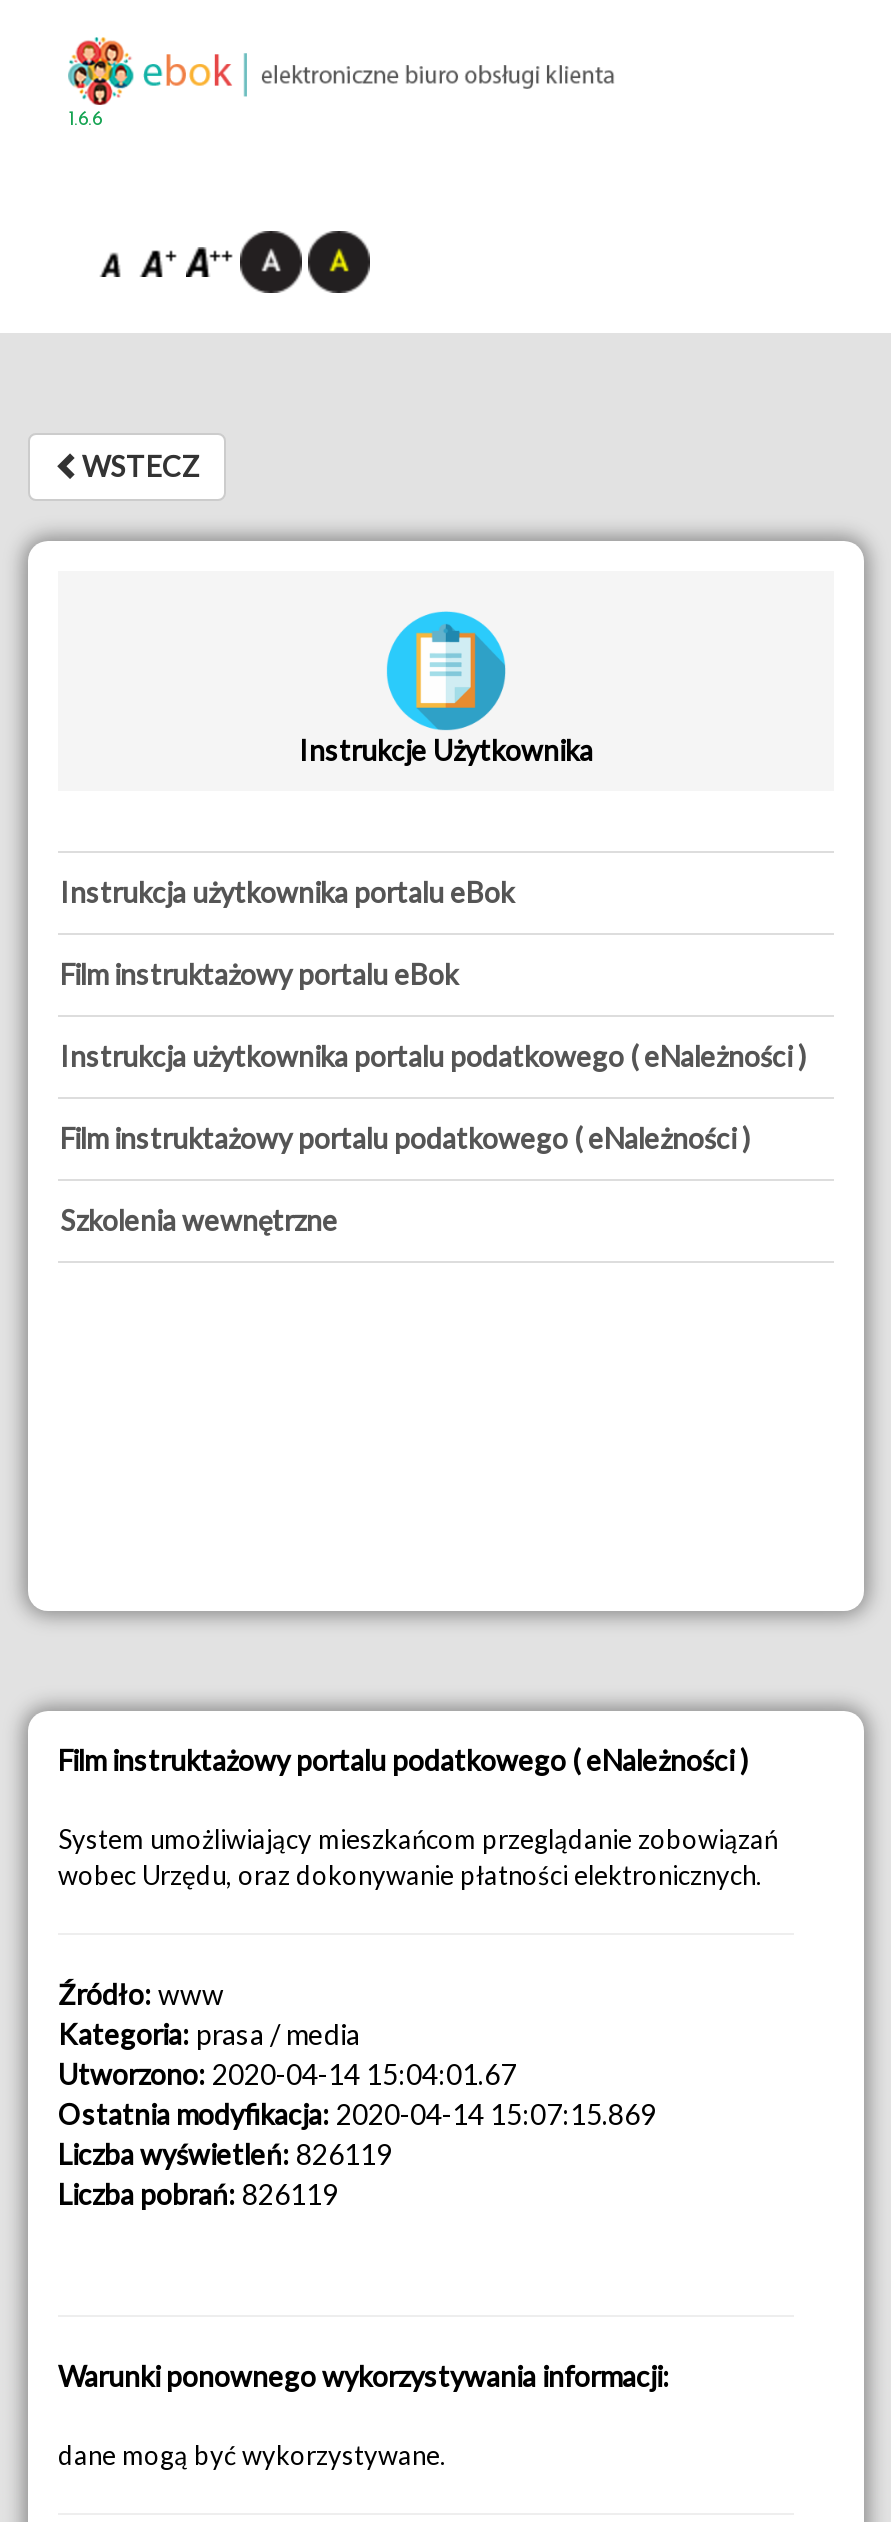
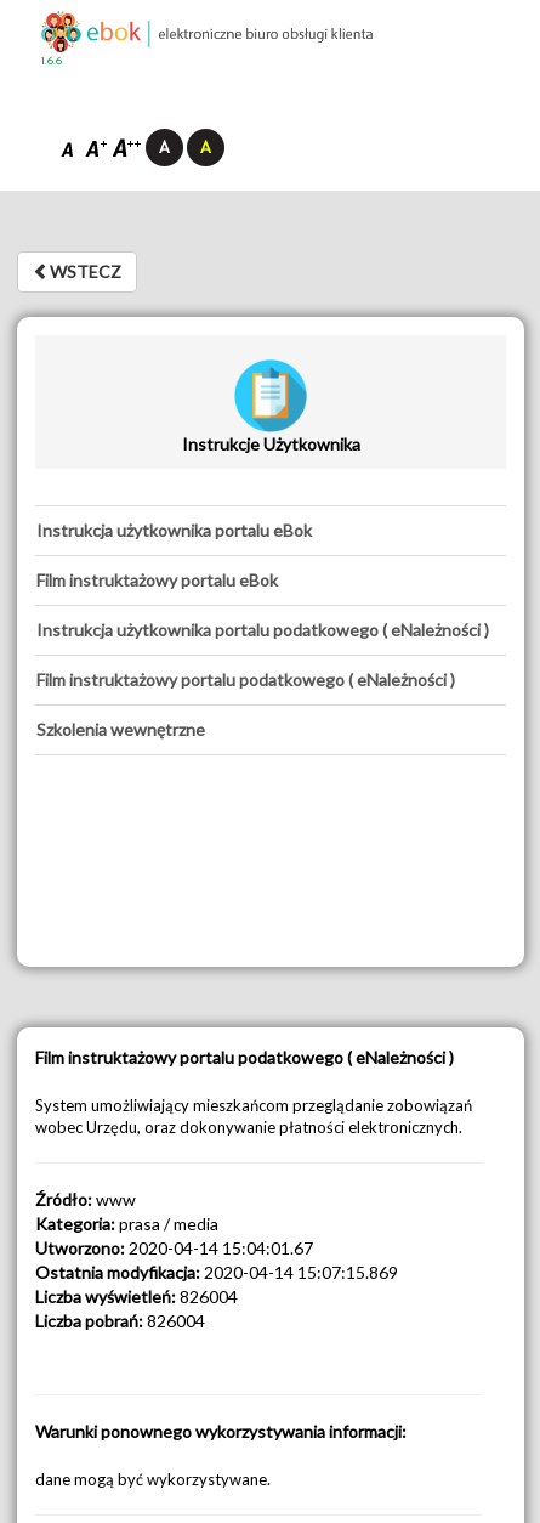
[58,2137,392,2171] Liczba wyświetleń: 826119 -> [35,1286,238,1307] Liczba wyświetleń: 826004
[58,2177,338,2211] Liczba pobrań: 826119 -> [35,1310,205,1331] Liczba pobrań: 826004

